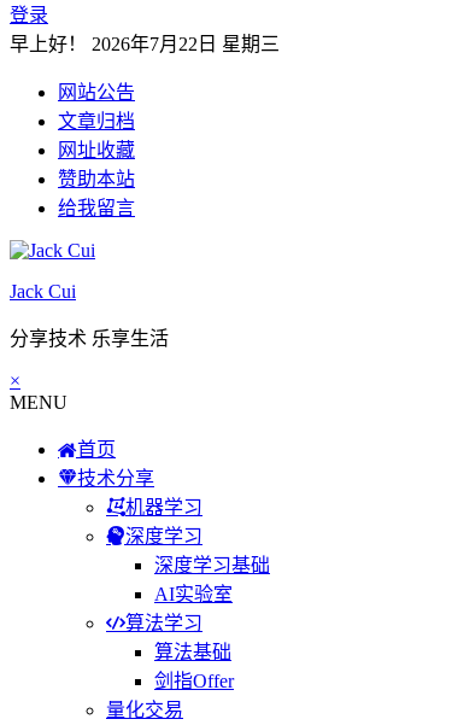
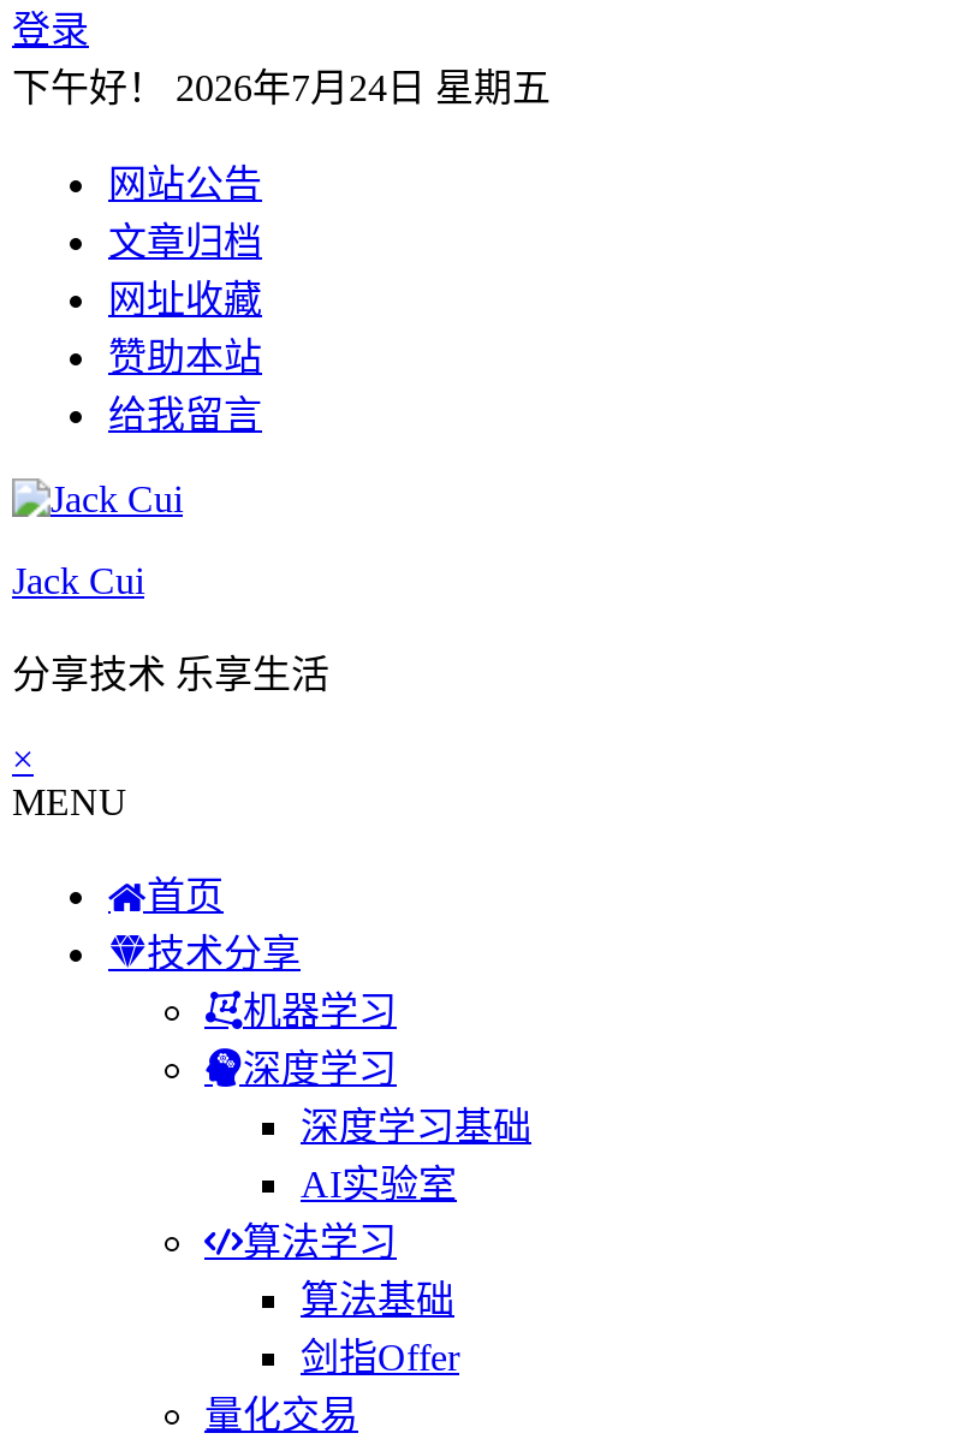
[10,34,280,54] 早上好！2026年7月22日 星期三 -> [12,67,551,108] 下午好！2026年7月24日 星期五

